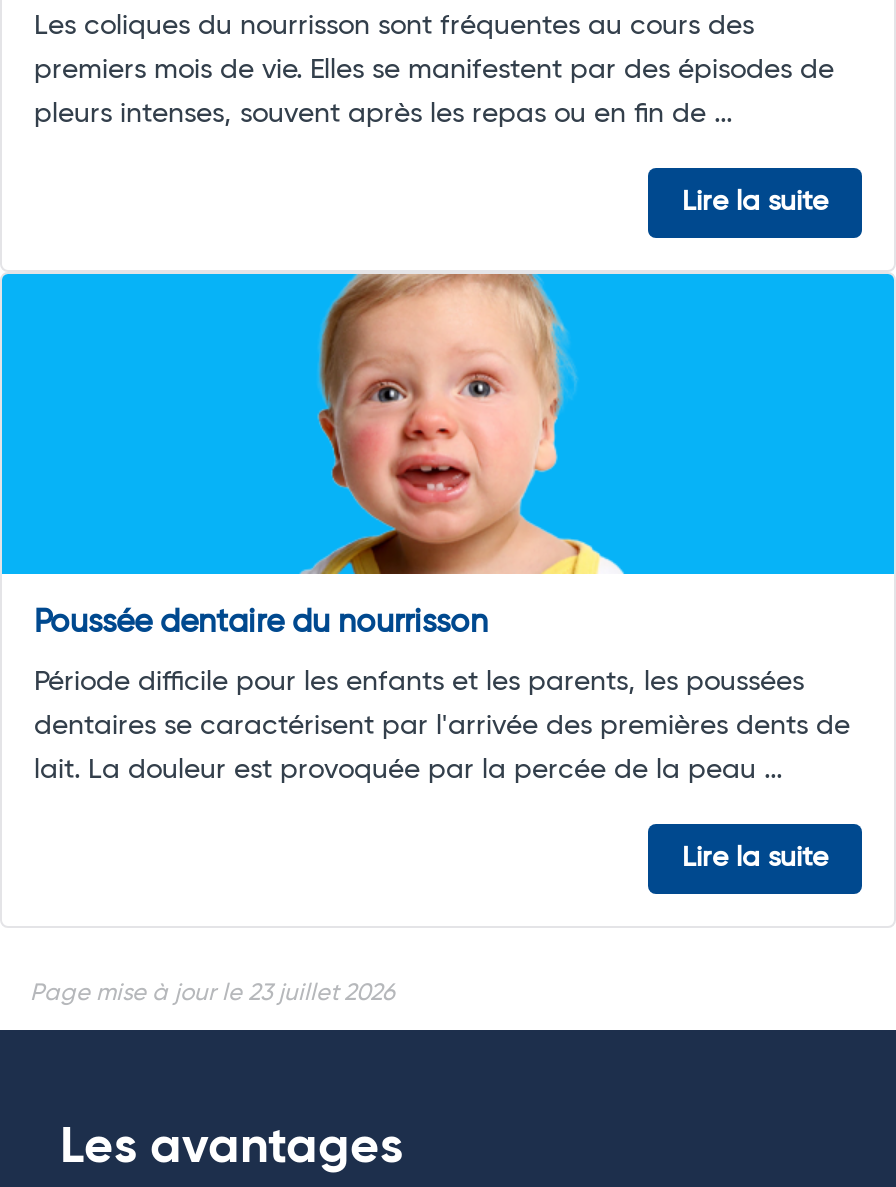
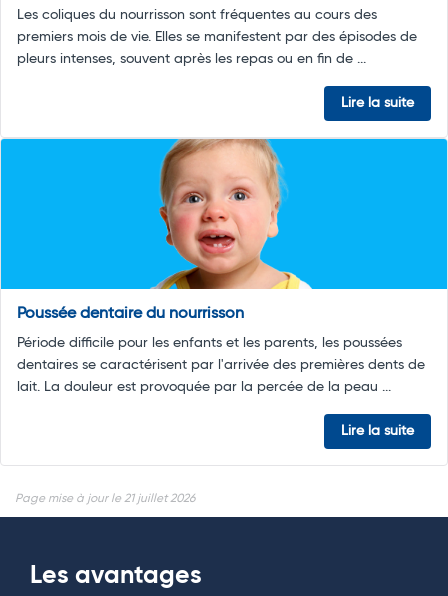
[30,983,394,1007] Page mise à jour le 23 juillet 2026 -> [15,493,195,505] Page mise à jour le 21 juillet 2026

